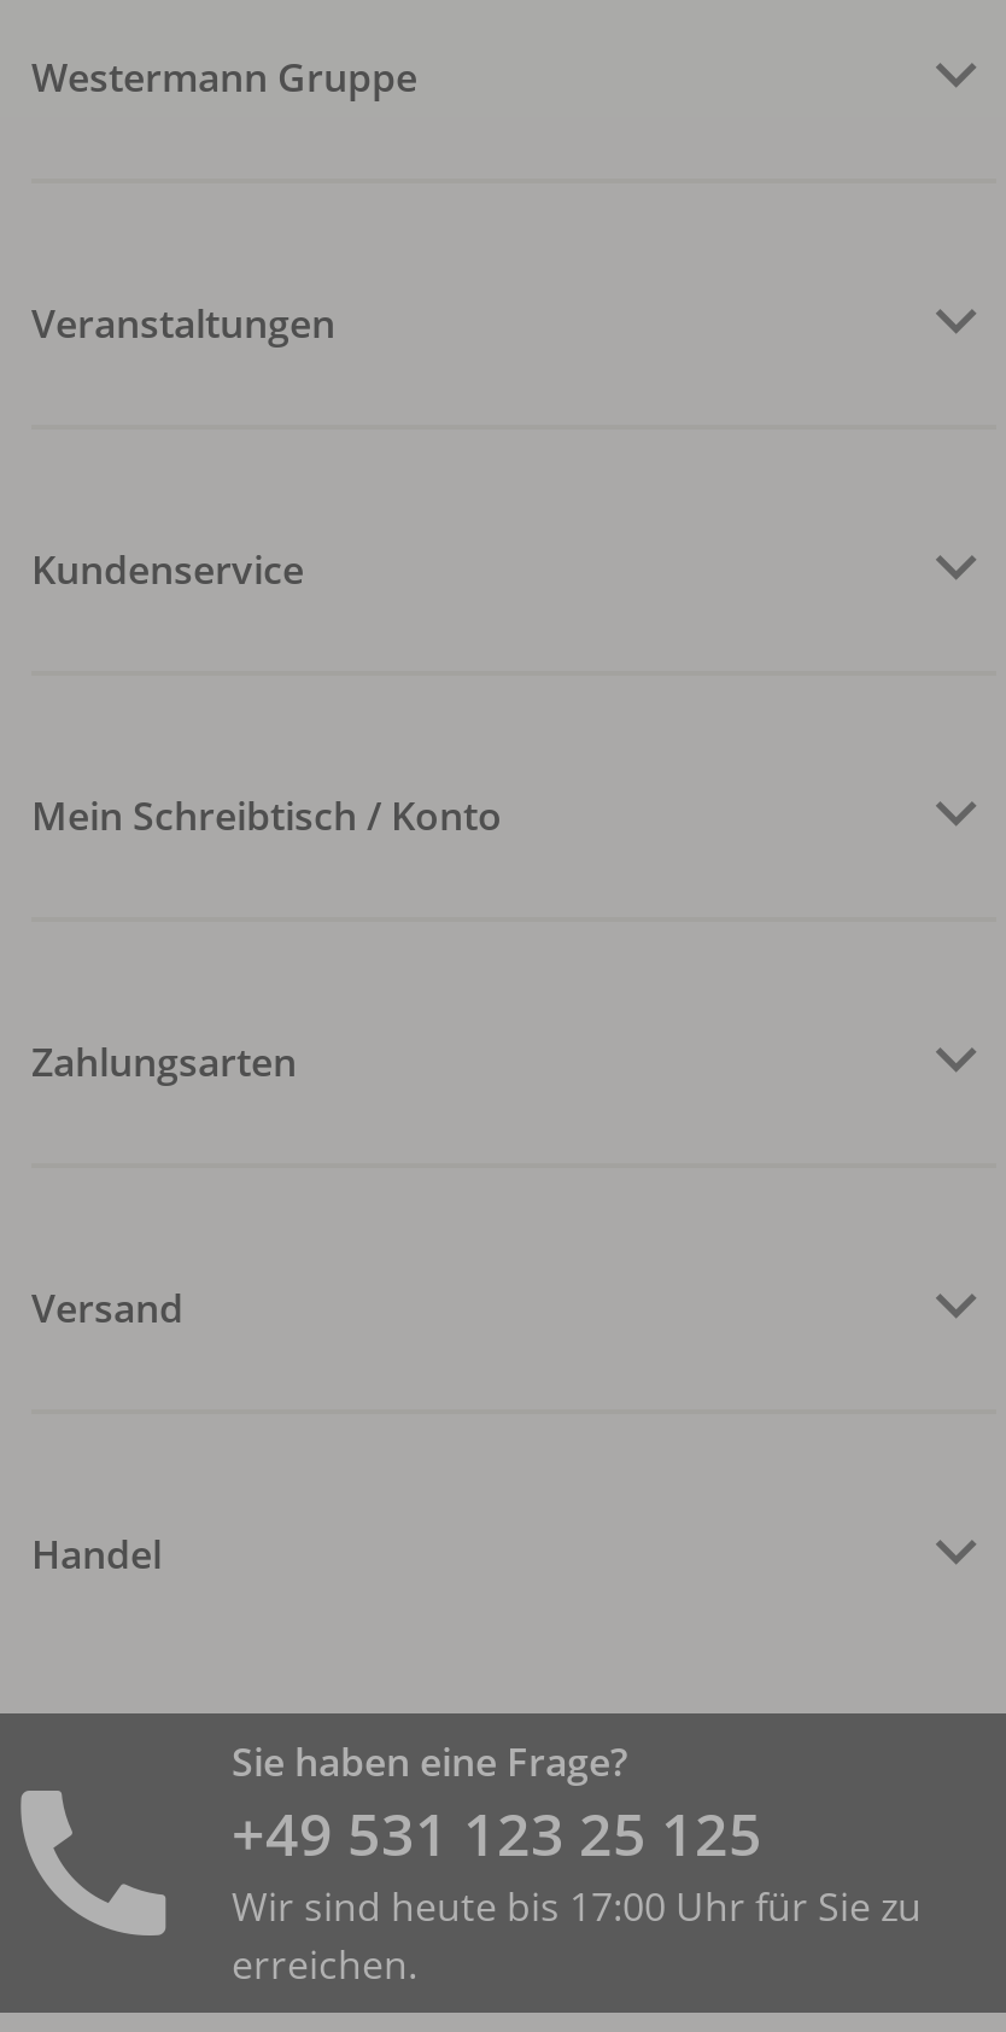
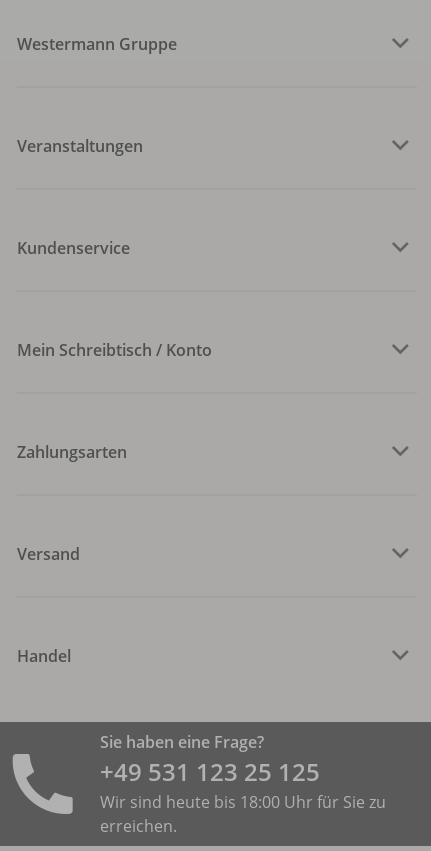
[232,1879,922,1932] Wir sind heute bis 17:00 Uhr für Sie zu -> [100,791,386,813] Wir sind heute bis 18:00 Uhr für Sie zu

